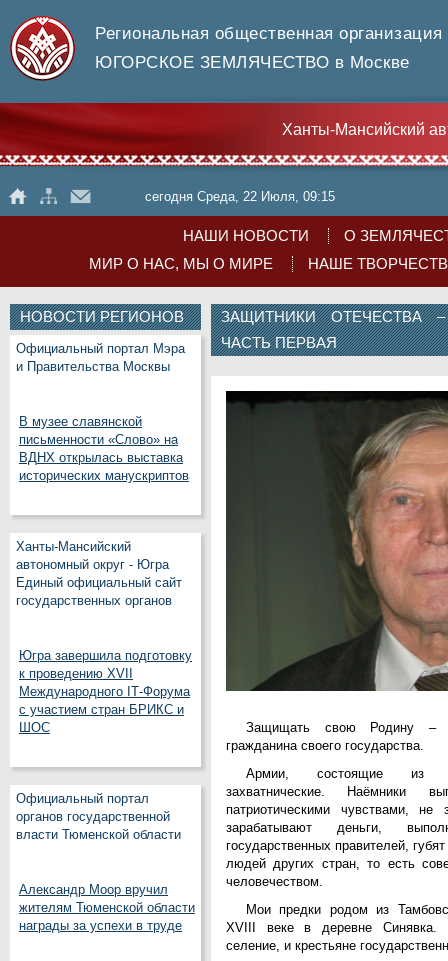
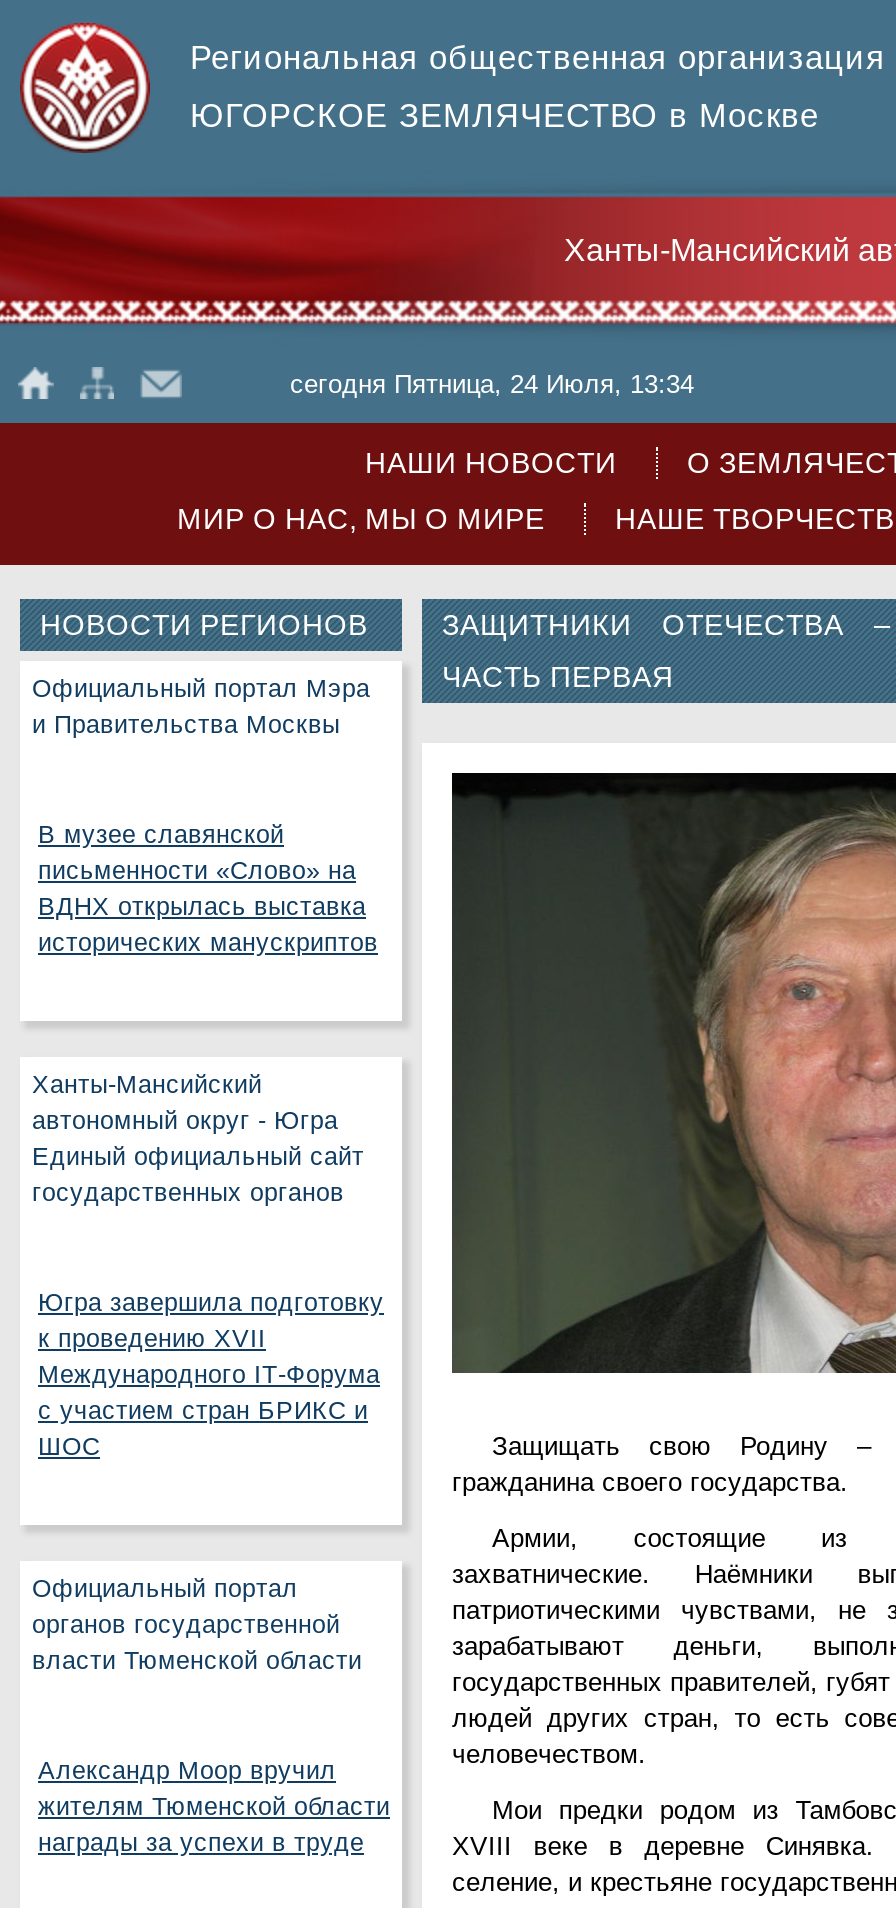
[145,189,335,204] сегодня Среда, 22 Июля, 09:15 -> [290,369,694,399] сегодня Пятница, 24 Июля, 13:34

